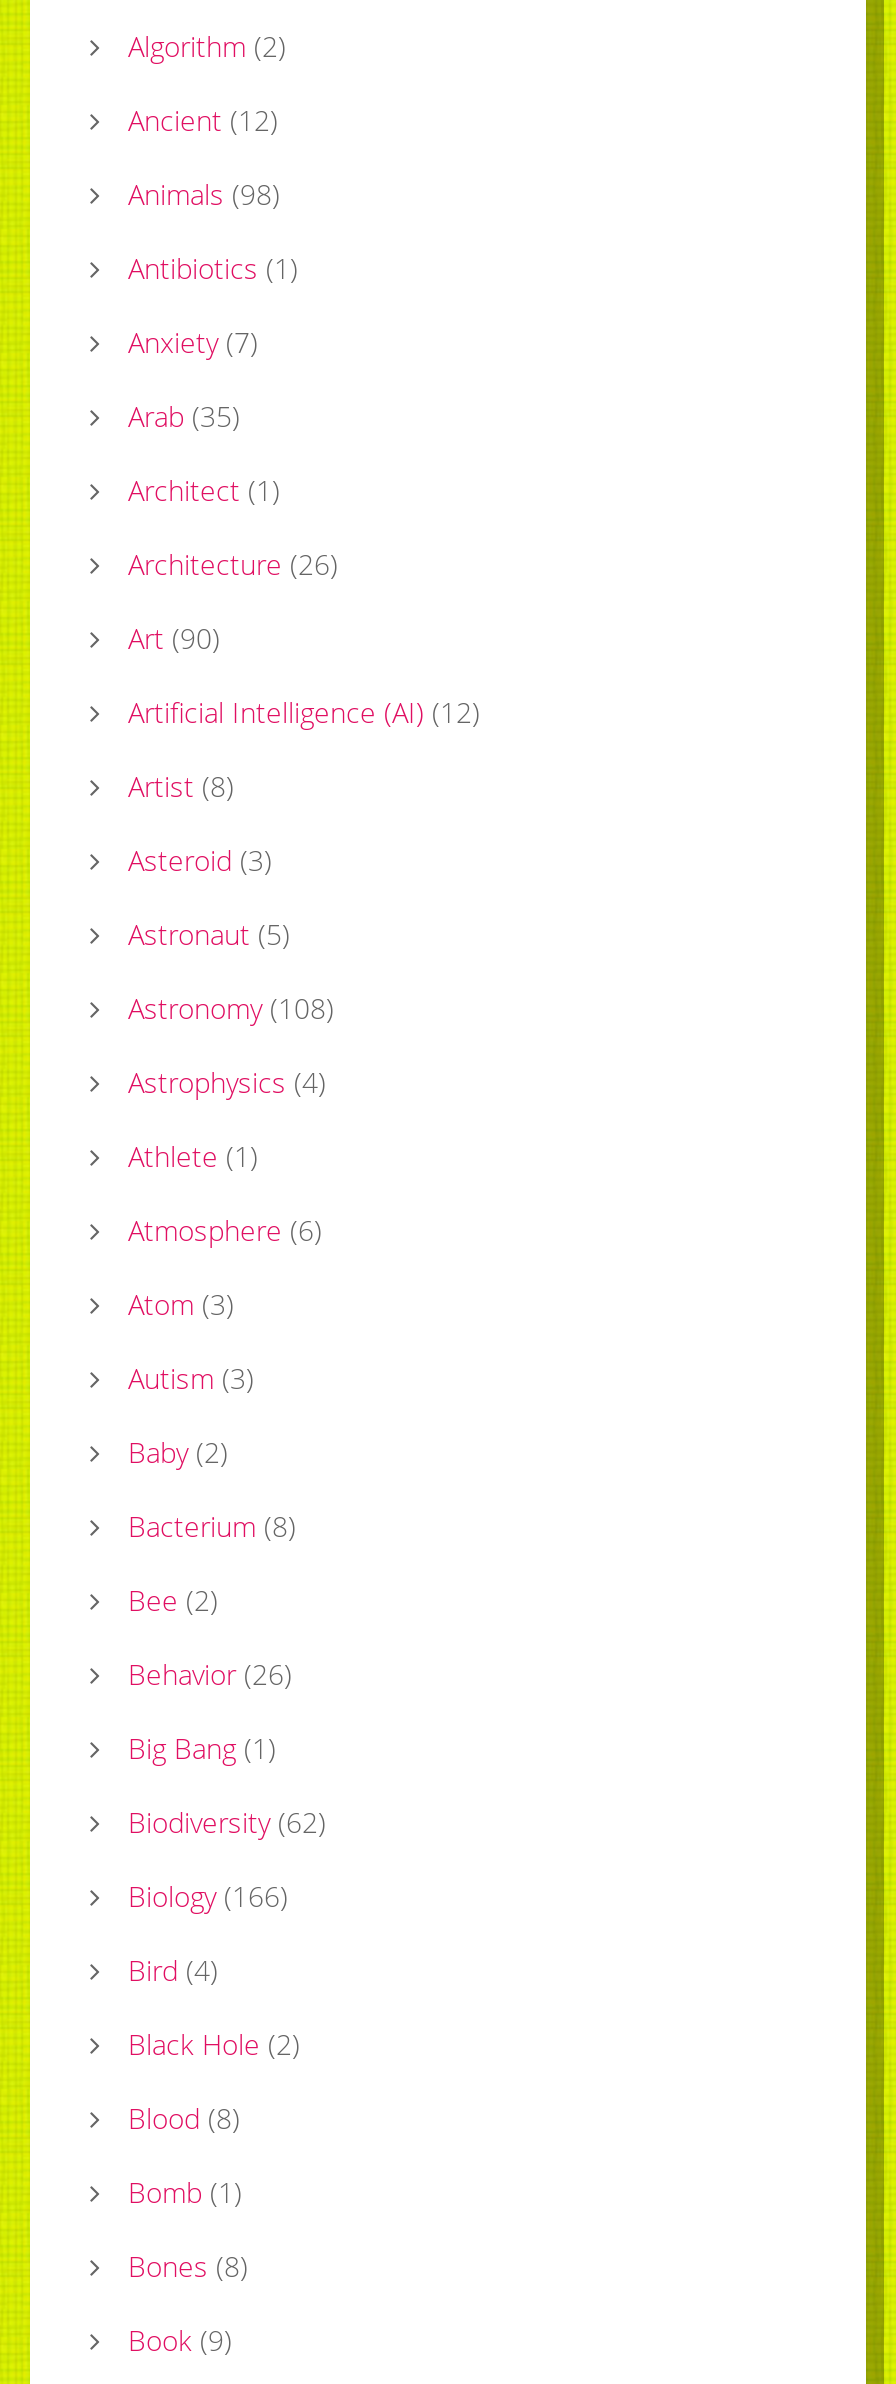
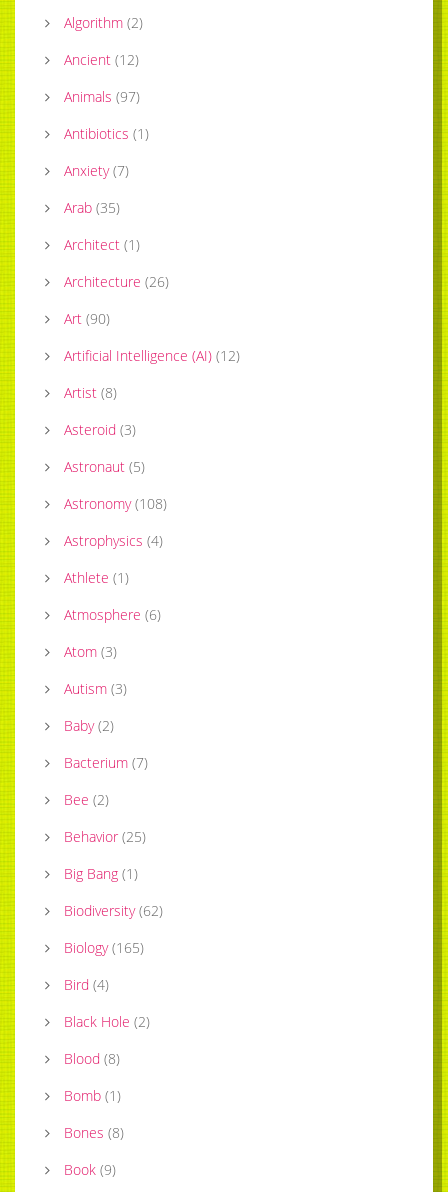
[128,174,280,212] Animals (98) -> [64,87,140,106] Animals (97)
[128,1506,296,1544] Bacterium (8) -> [64,753,148,772] Bacterium (7)
[128,1654,292,1692] Behavior (26) -> [64,827,146,846] Behavior (25)
[128,1876,288,1914] Biology (166) -> [64,938,144,957] Biology (165)

